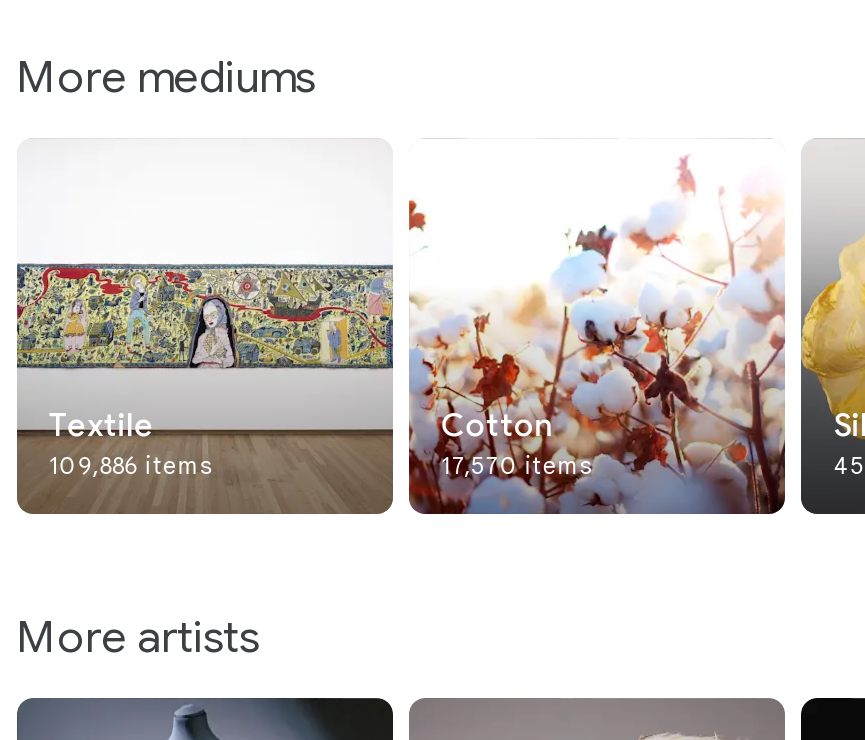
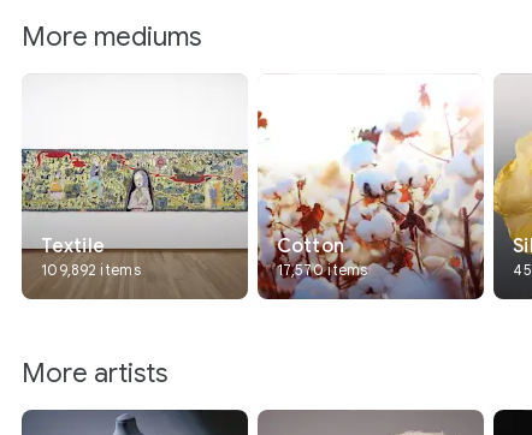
[49,450,213,480] 109,886 items -> [41,261,141,279] 109,892 items

